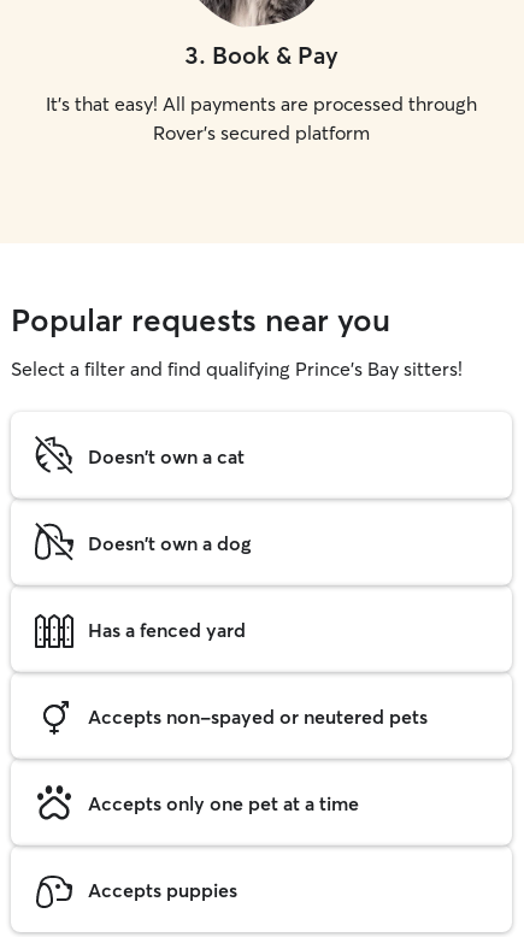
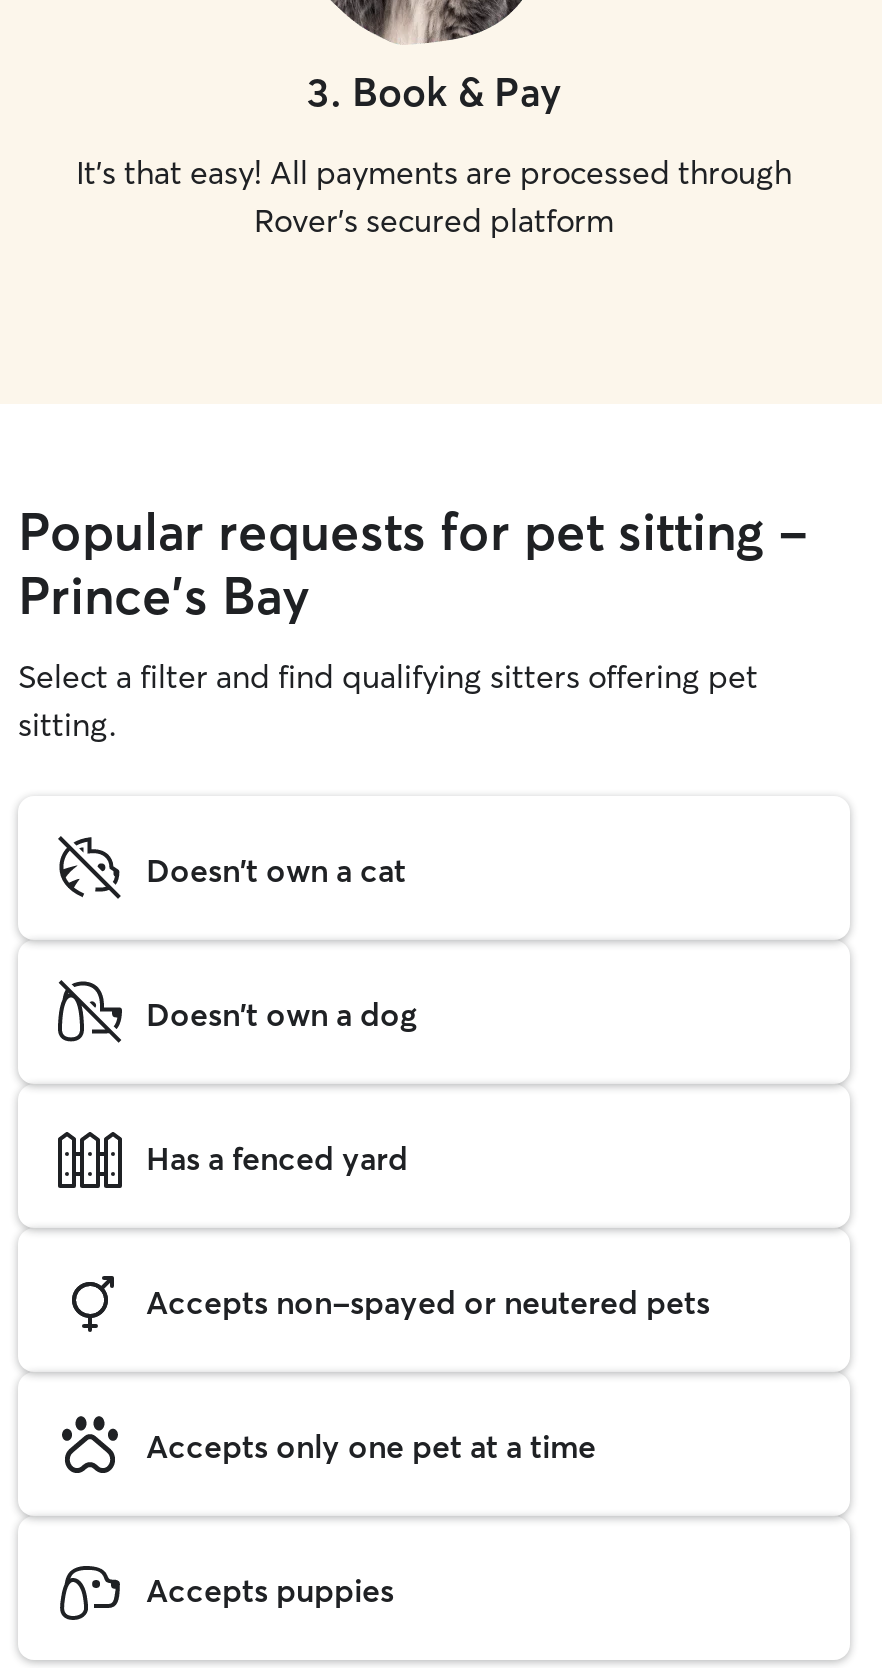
[11,301,463,381] Popular requests near you | Select a filter and find qualifying Prince's Bay sitters! -> [18,500,808,744] Popular requests for pet sitting - | Prince's Bay | Select a filter and find qualifying sitters offering pet | sitting.

